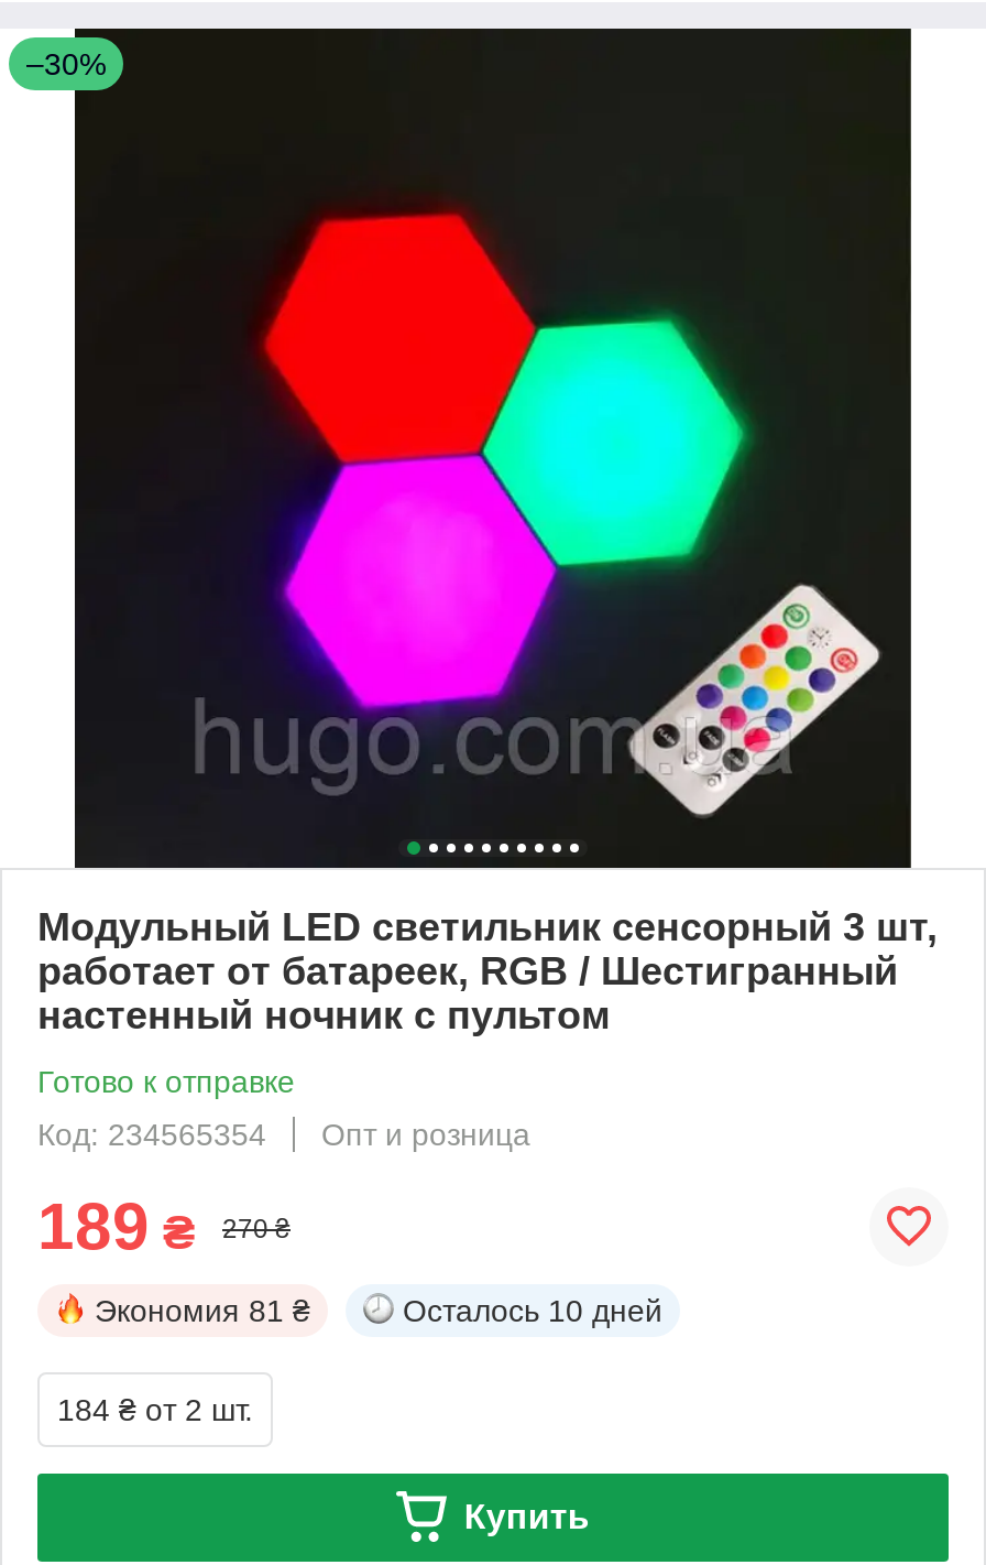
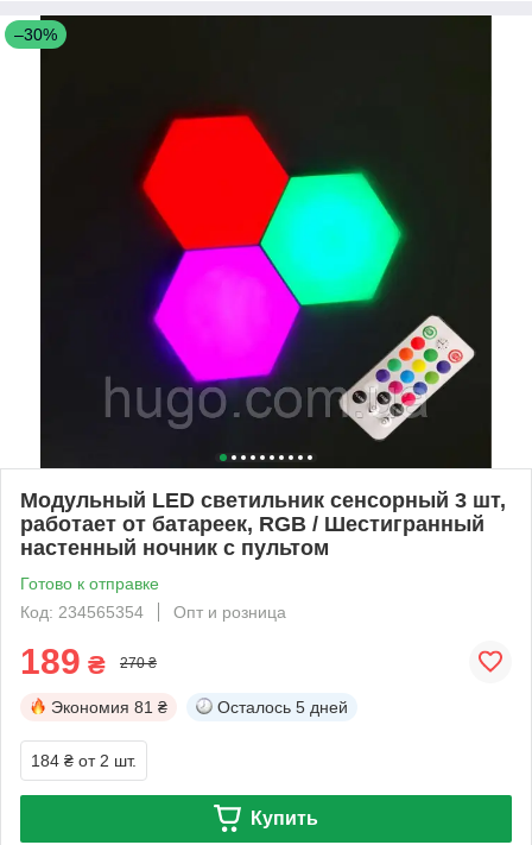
[403,1293,662,1328] Осталось 10 дней -> [217,697,348,716] Осталось 5 дней

